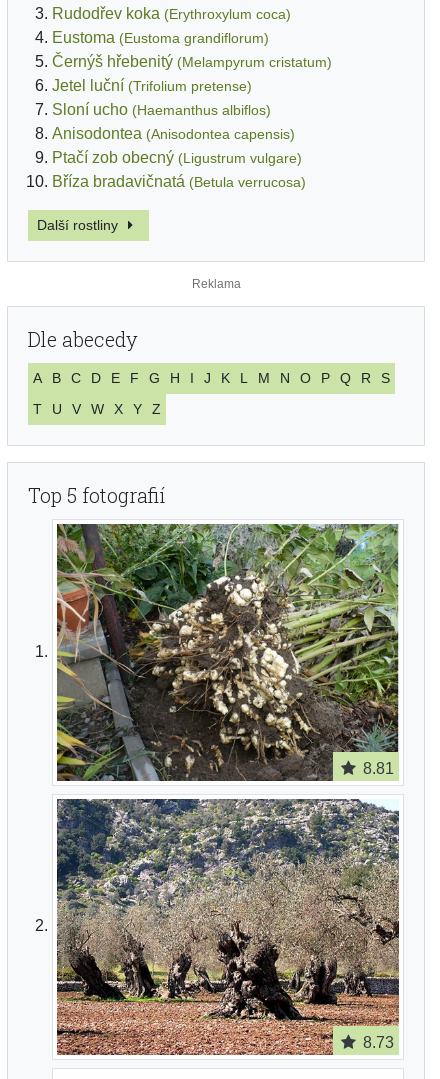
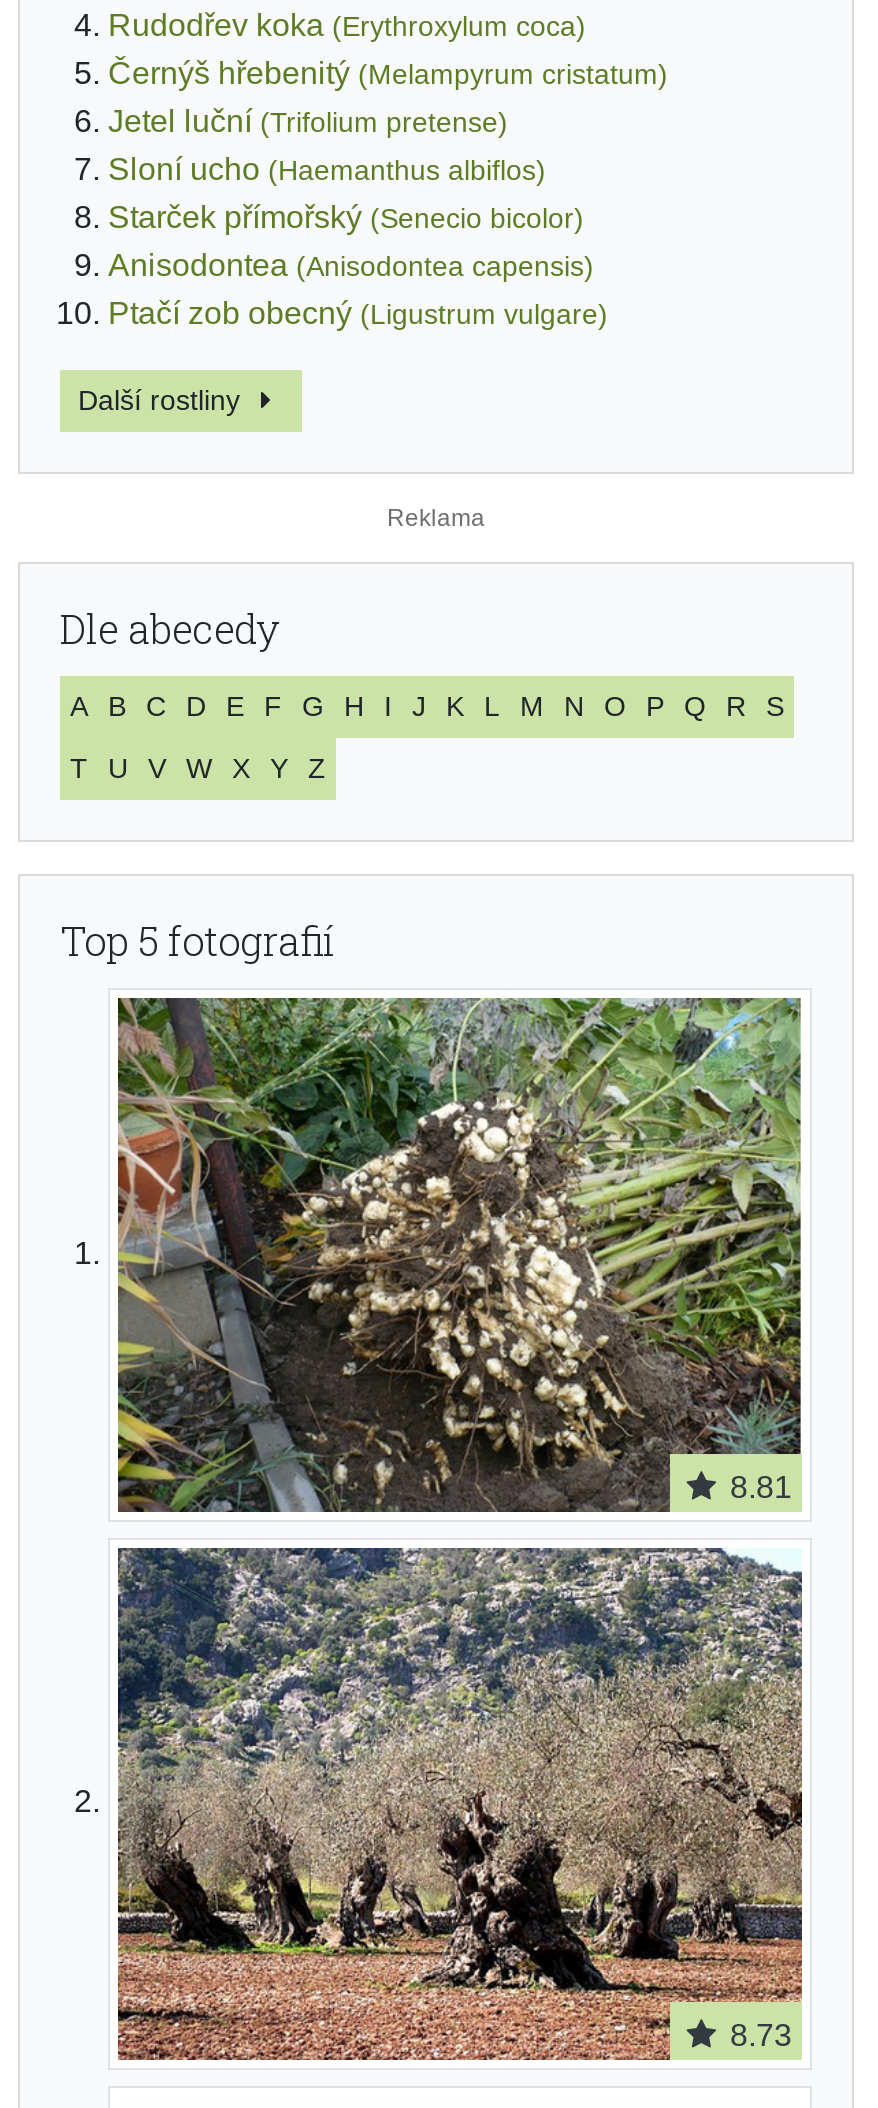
[52,29,269,46] Eustoma (Eustoma grandiflorum) -> none
none -> [108,201,584,235] Starček přímořský (Senecio bicolor)
[52,173,306,190] Bříza bradavičnatá (Betula verrucosa) -> none

